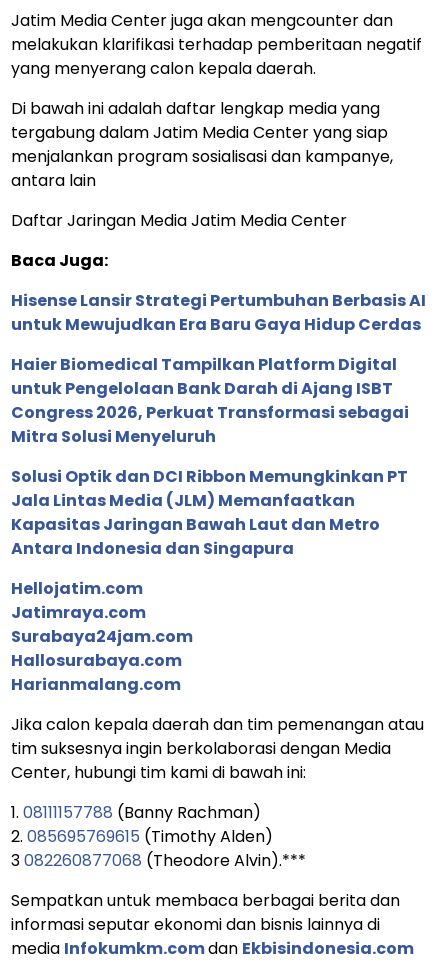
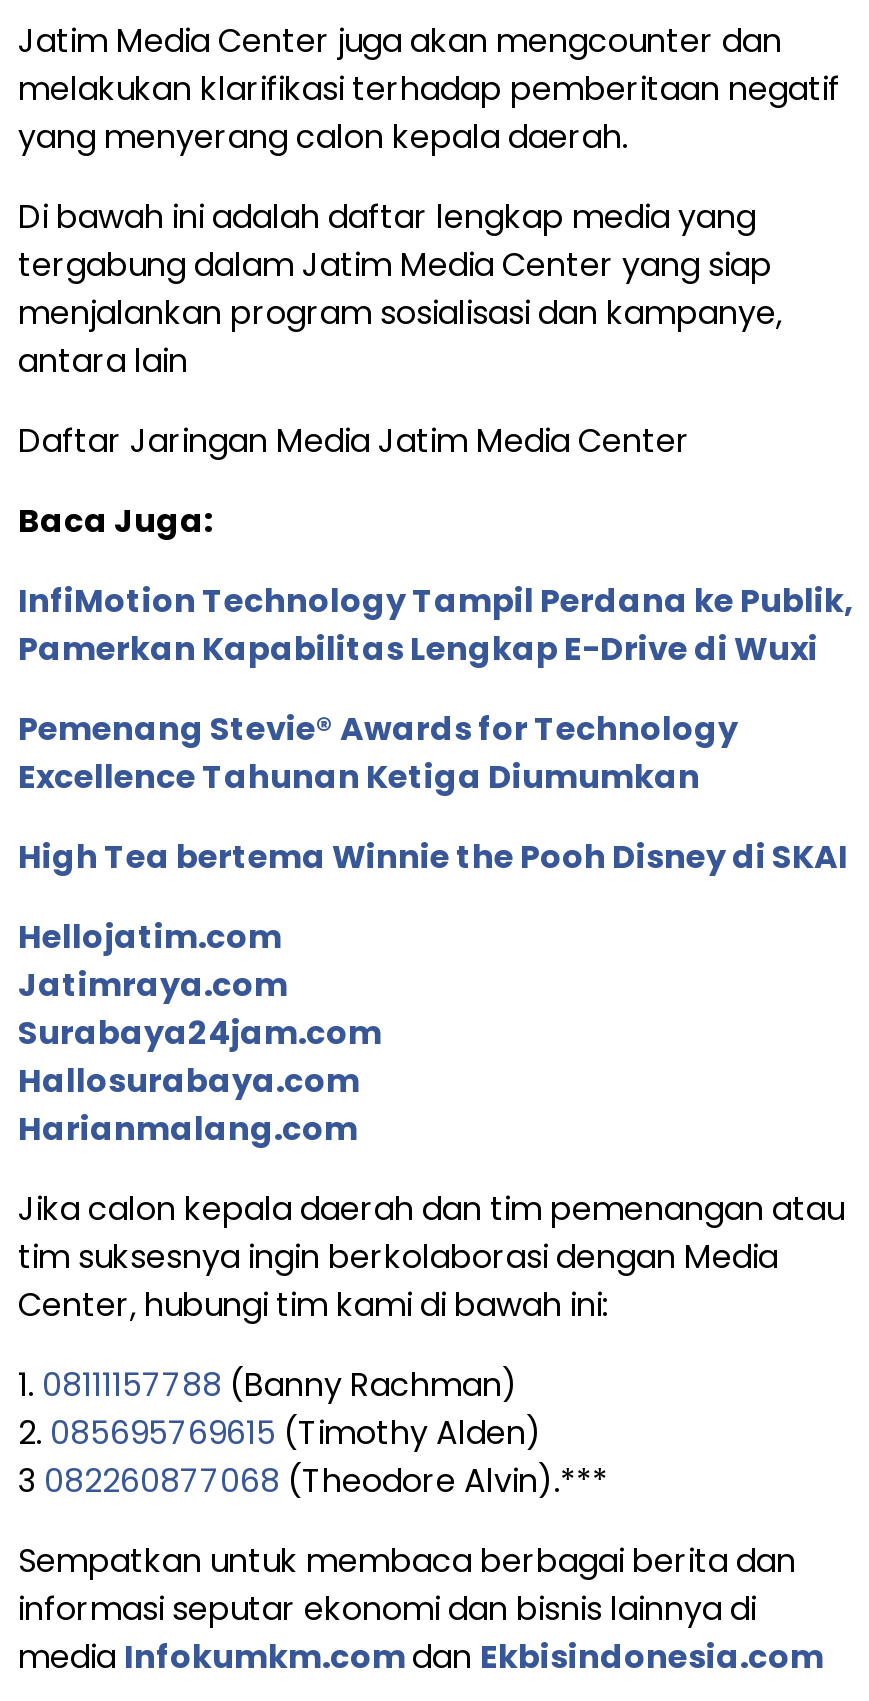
[11,289,426,336] Hisense Lansir Strategi Pertumbuhan Berbasis AI | untuk Mewujudkan Era Baru Gaya Hidup Cerdas -> [18,578,854,672] InfiMotion Technology Tampil Perdana ke Publik, | Pamerkan Kapabilitas Lengkap E-Drive di Wuxi
[11,353,409,448] Haier Biomedical Tampilkan Platform Digital | untuk Pengelolaan Bank Darah di Ajang ISBT | Congress 2026, Perkuat Transformasi sebagai | Mitra Solusi Menyeluruh -> [18,706,738,800] Pemenang Stevie® Awards for Technology | Excellence Tahunan Ketiga Diumumkan
[11,465,408,560] Solusi Optik dan DCI Ribbon Memungkinkan PT | Jala Lintas Media (JLM) Memanfaatkan | Kapasitas Jaringan Bawah Laut dan Metro | Antara Indonesia dan Singapura -> [18,834,848,880] High Tea bertema Winnie the Pooh Disney di SKAI

